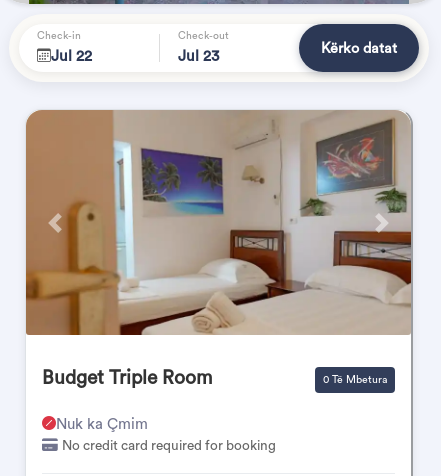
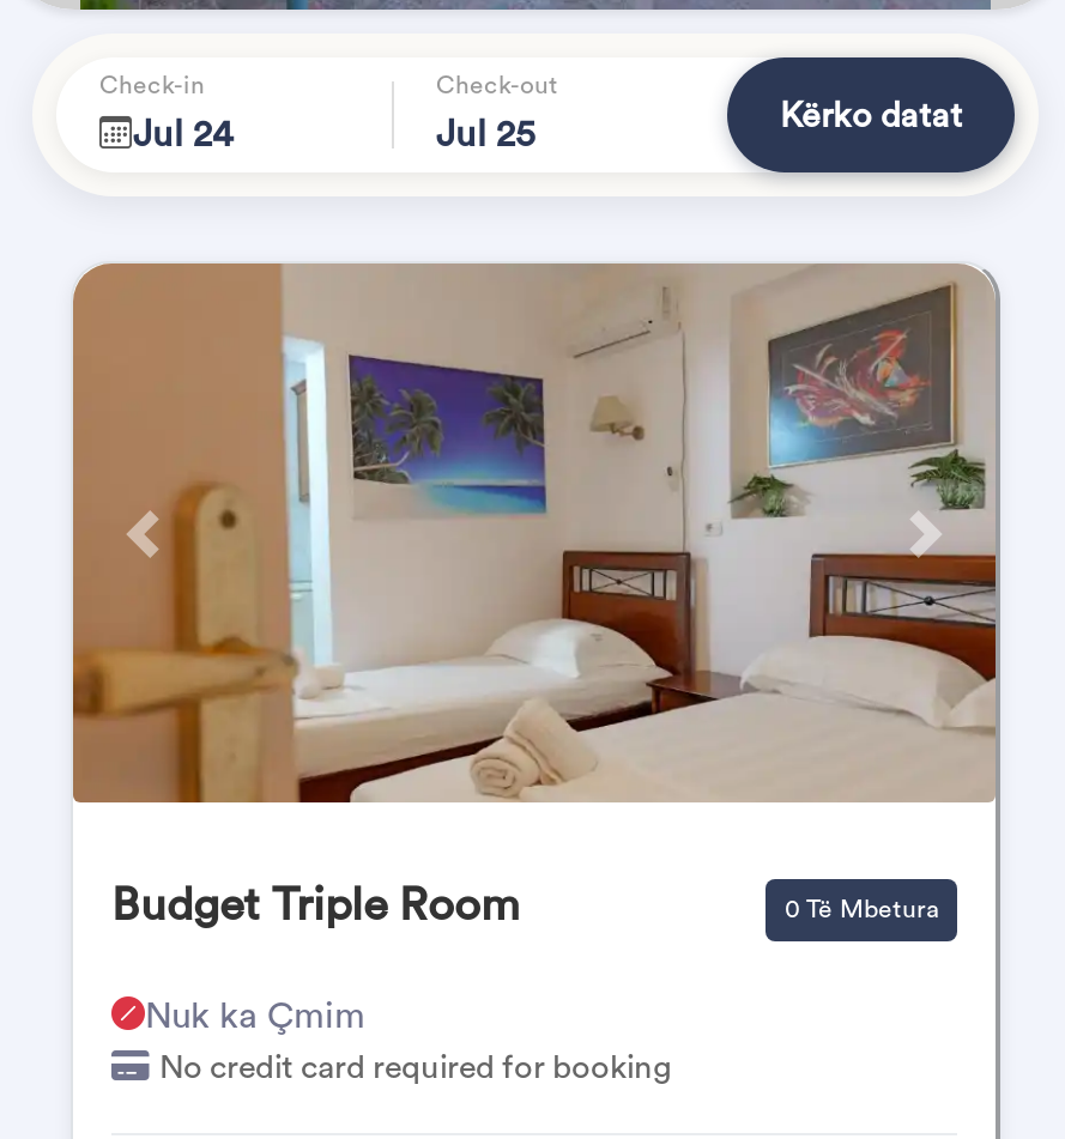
[51,48,92,63] Jul 22 -> [133,116,234,152] Jul 24
[177,48,218,63] Jul 23 -> [436,116,534,152] Jul 25

